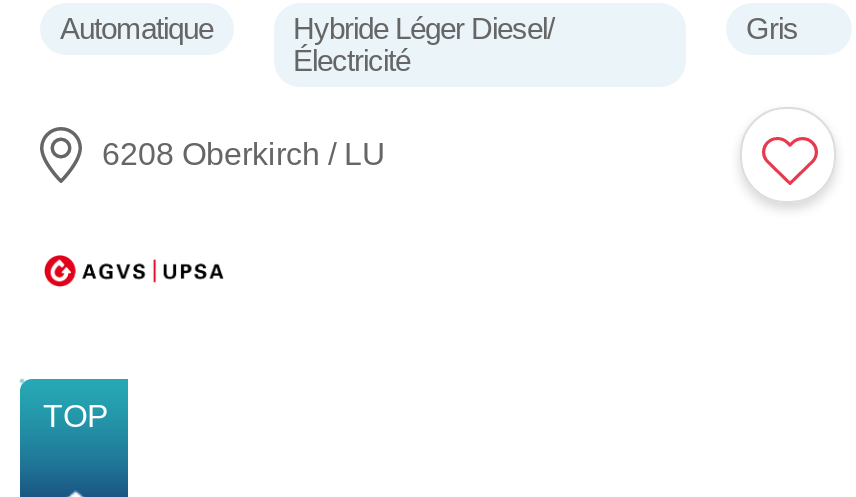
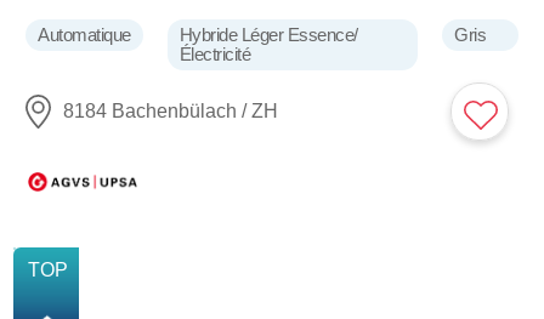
[293,11,554,45] Hybride Léger Diesel/ -> [179,24,358,45] Hybride Léger Essence/
[102,137,386,171] 6208 Oberkirch / LU -> [63,101,278,121] 8184 Bachenbülach / ZH

